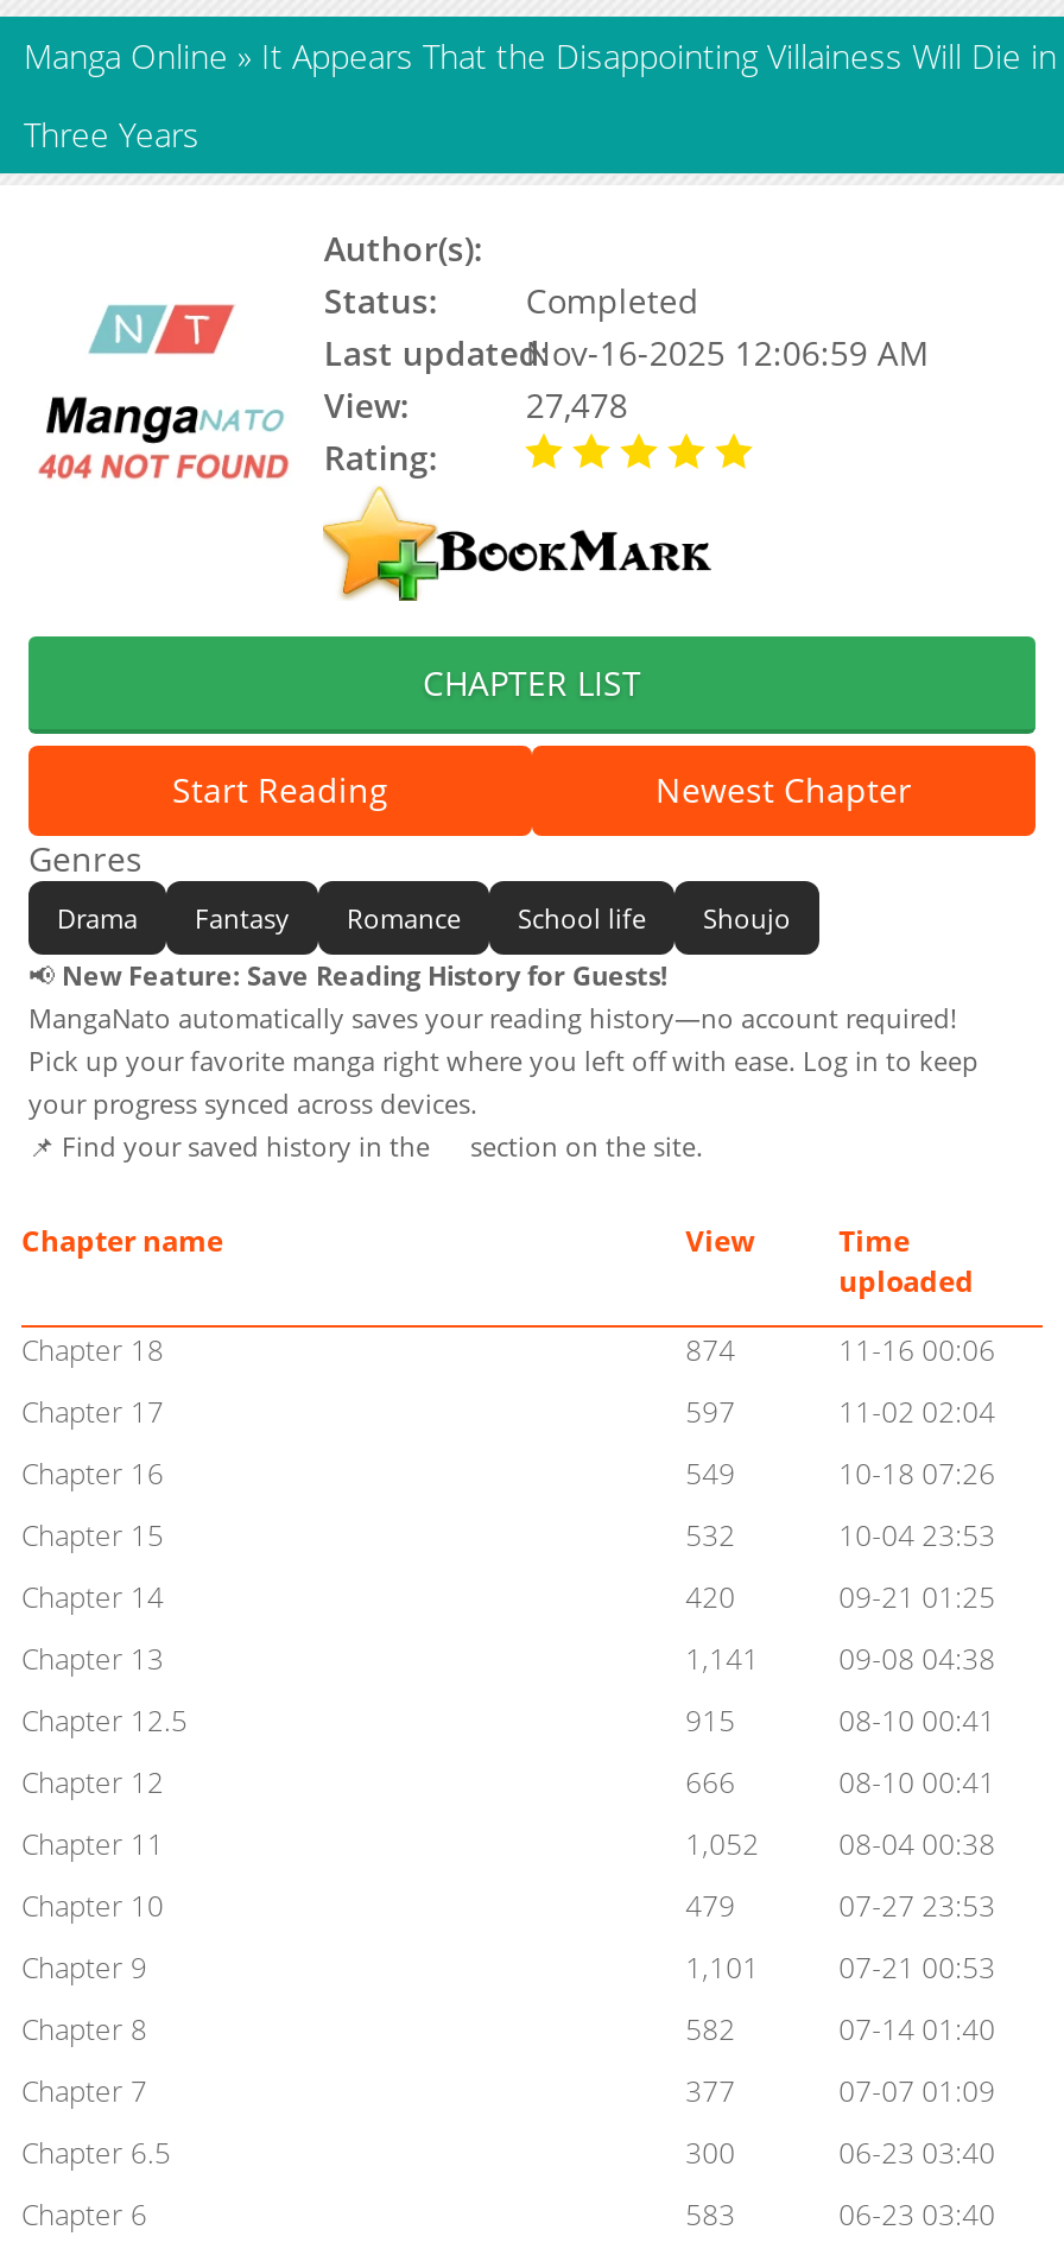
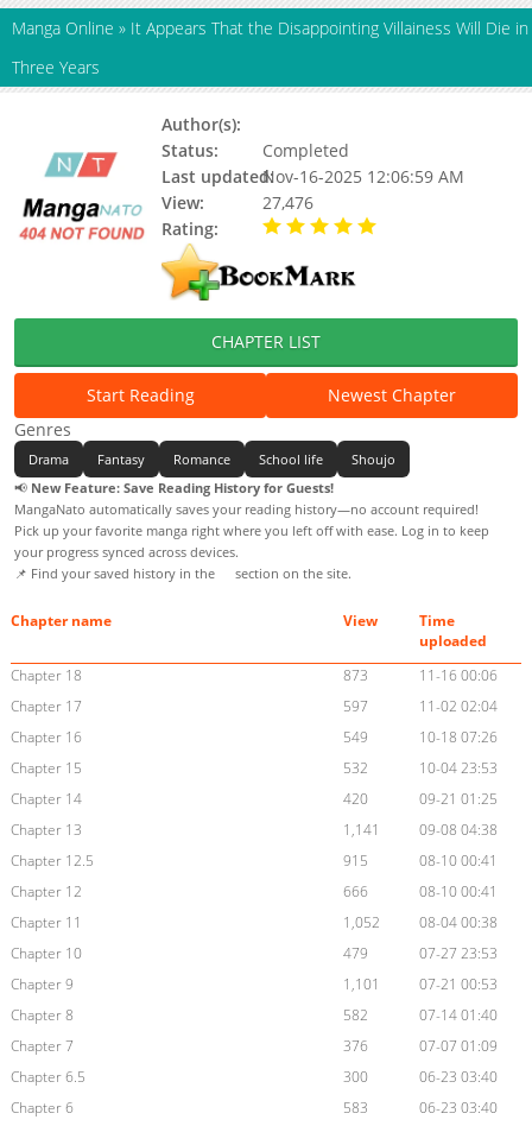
[526,382,628,427] 27,478 -> [263,191,314,214] 27,476
[685,1331,735,1371] 874 -> [343,666,368,686] 873
[685,2072,735,2112] 377 -> [343,1036,368,1056] 376

